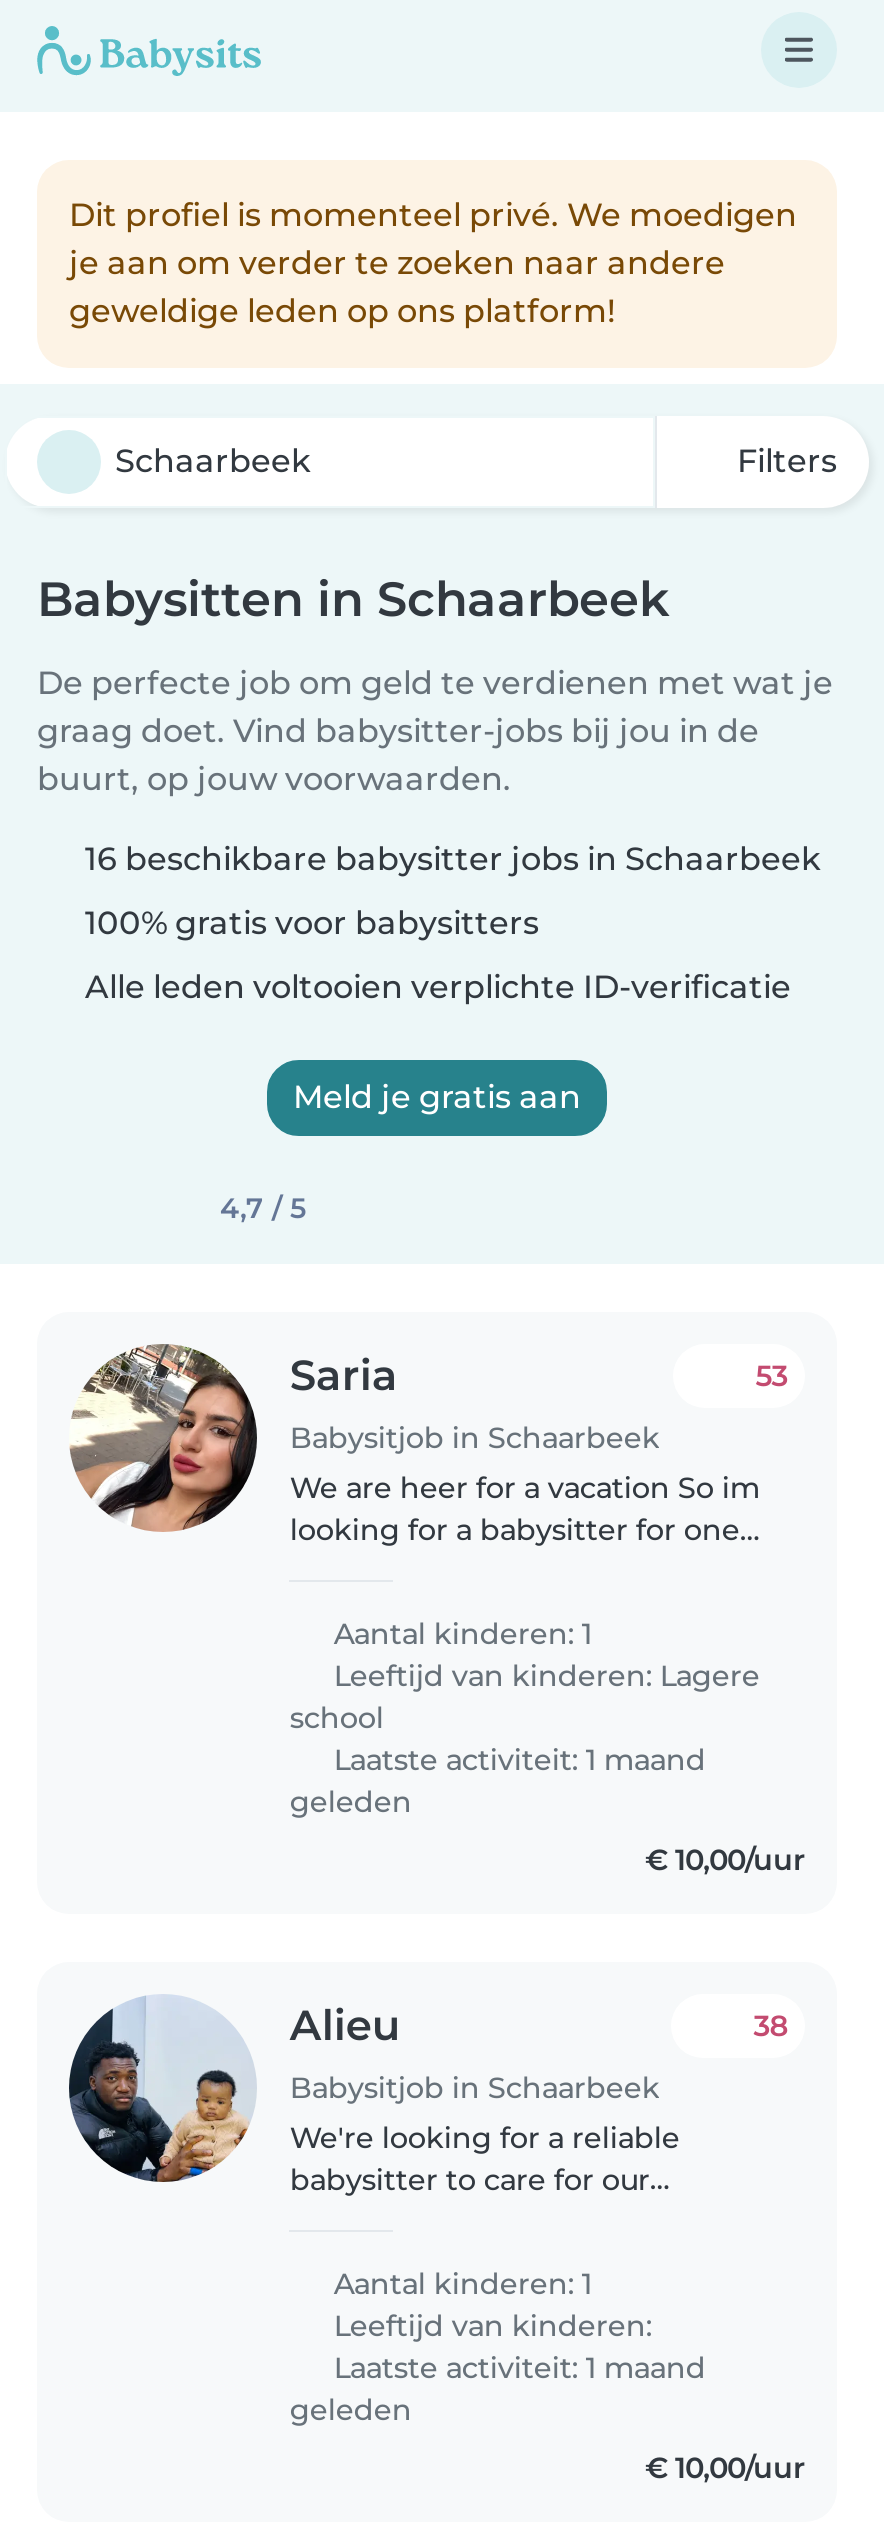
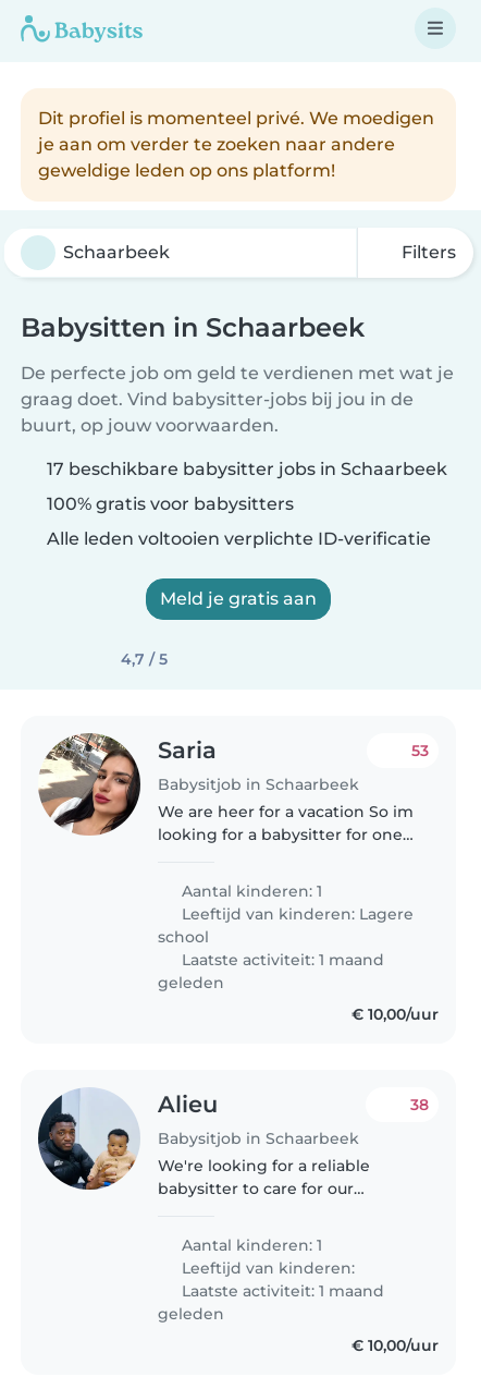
[85,840,821,878] 16 beschikbare babysitter jobs in Schaarbeek -> [47,459,447,479] 17 beschikbare babysitter jobs in Schaarbeek

